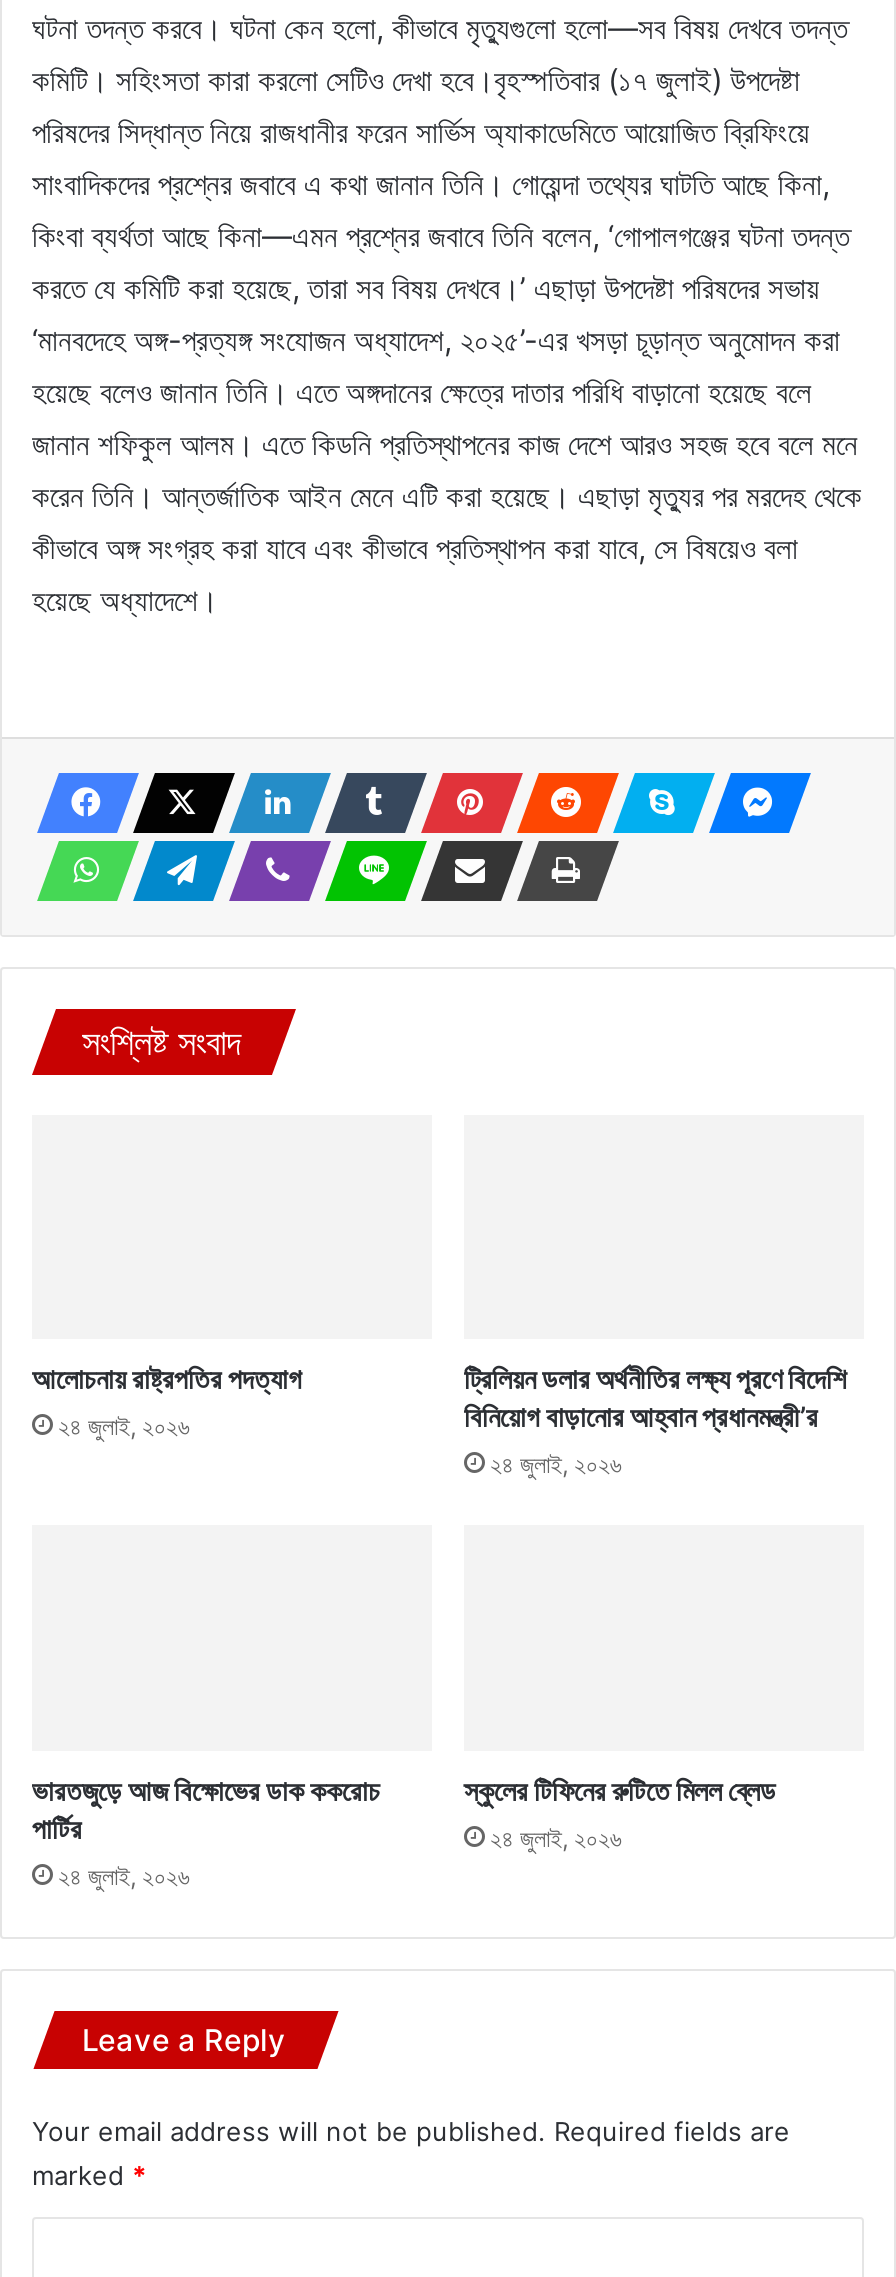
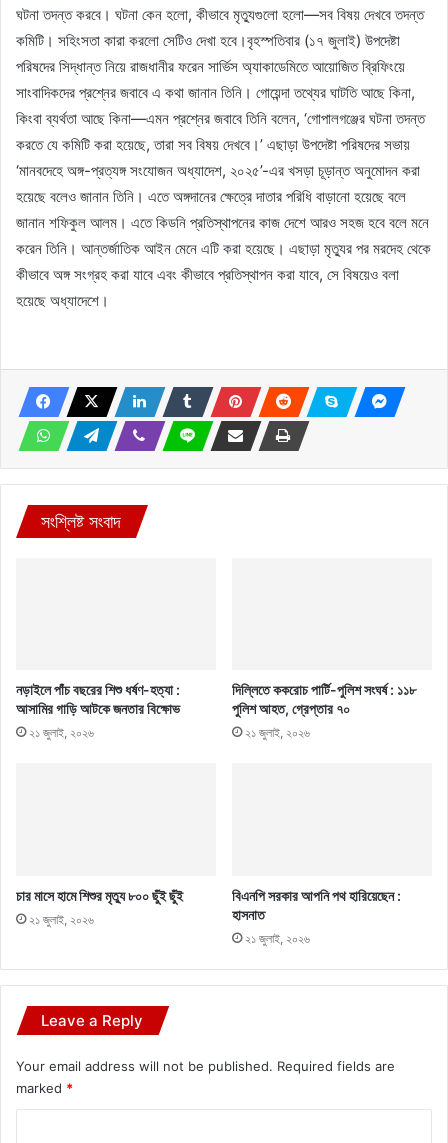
[32,1362,302,1396] আলোচনায় রাষ্ট্রপতির পদত্যাগ -> [16,681,180,717] নড়াইলে পাঁচ বছরের শিশু ধর্ষণ-হত্যা : | আসামির গাড়ি আটকে জনতার বিক্ষোভ
[464,1362,846,1434] ট্রিলিয়ন ডলার অর্থনীতির লক্ষ্য পূরণে বিদেশি | বিনিয়োগ বাড়ানোর আহ্বান প্রধানমন্ত্রী’র -> [232,681,416,717] দিল্লিতে ককরোচ পার্টি-পুলিশ সংঘর্ষ : ১১৮ | পুলিশ আহত, গ্রেপ্তার ৭০
[58,1412,190,1442] ২৪ জুলাই, ২০২৬ -> [29,725,94,740] ২১ জুলাই, ২০২৬
[490,1450,622,1480] ২৪ জুলাই, ২০২৬ -> [245,725,310,740] ২১ জুলাই, ২০২৬
[32,1773,380,1845] ভারতজুড়ে আজ বিক্ষোভের ডাক ককরোচ | পার্টির -> [16,887,183,904] চার মাসে হামে শিশুর মৃত্যু ৮০০ ছুঁই ছুঁই
[464,1773,776,1807] স্কুলের টিফিনের রুটিতে মিলল ব্লেড -> [232,887,401,923] বিএনপি সরকার আপনি পথ হারিয়েছেন : | হাসনাত
[490,1823,622,1853] ২৪ জুলাই, ২০২৬ -> [245,931,310,946] ২১ জুলাই, ২০২৬
[58,1861,190,1891] ২৪ জুলাই, ২০২৬ -> [29,912,94,927] ২১ জুলাই, ২০২৬

